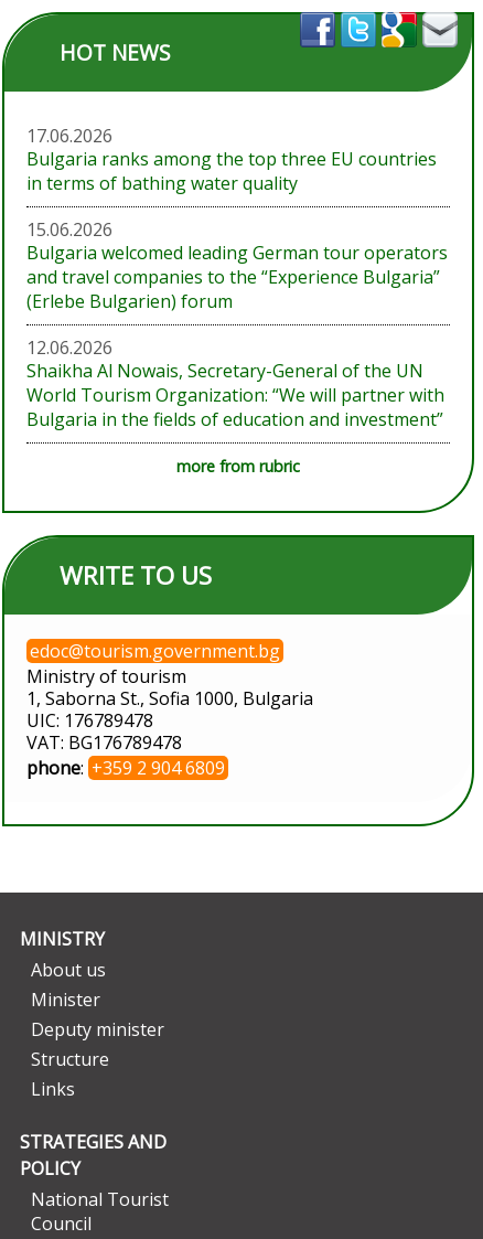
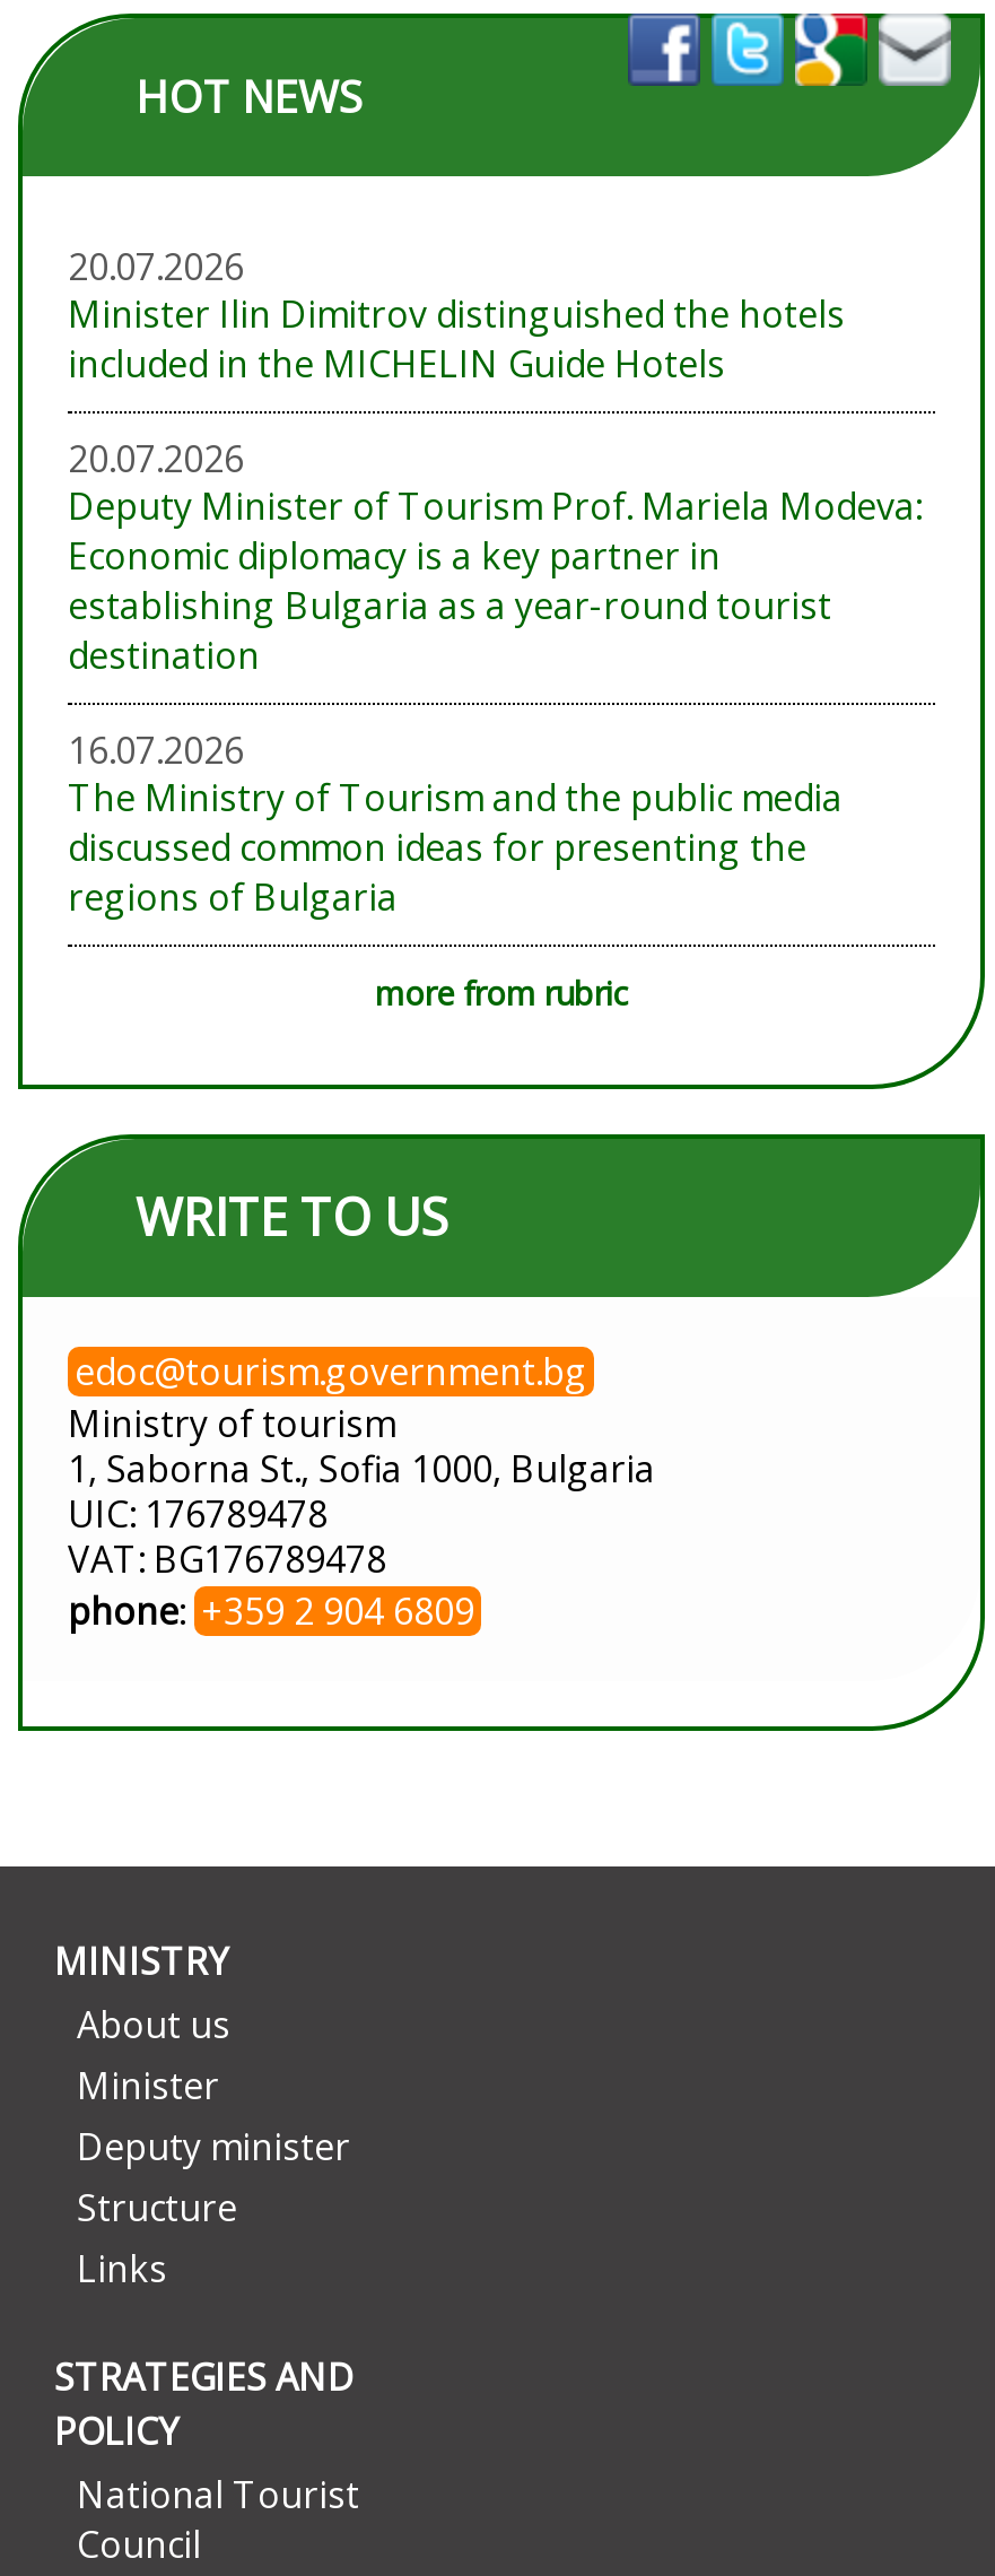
[26,124,437,195] 17.06.2026 | Bulgaria ranks among the top three EU countries | in terms of bathing water quality -> [68,242,845,389] 20.07.2026 | Minister Ilin Dimitrov distinguished the hotels | included in the MICHELIN Guide Hotels
[26,217,448,313] 15.06.2026 | Bulgaria welcomed leading German tour operators | and travel companies to the “Experience Bulgaria” | (Erlebe Bulgarien) forum -> [68,434,922,680] 20.07.2026 | Deputy Minister of Tourism Prof. Mariela Modeva: | Economic diplomacy is a key partner in | establishing Bulgaria as a year-round tourist | destination
[26,335,444,431] 12.06.2026 | Shaikha Al Nowais, Secretary-General of the UN | World Tourism Organization: “We will partner with | Bulgaria in the fields of education and investment” -> [68,725,843,922] 16.07.2026 | The Ministry of Tourism and the public media | discussed common ideas for presenting the | regions of Bulgaria

